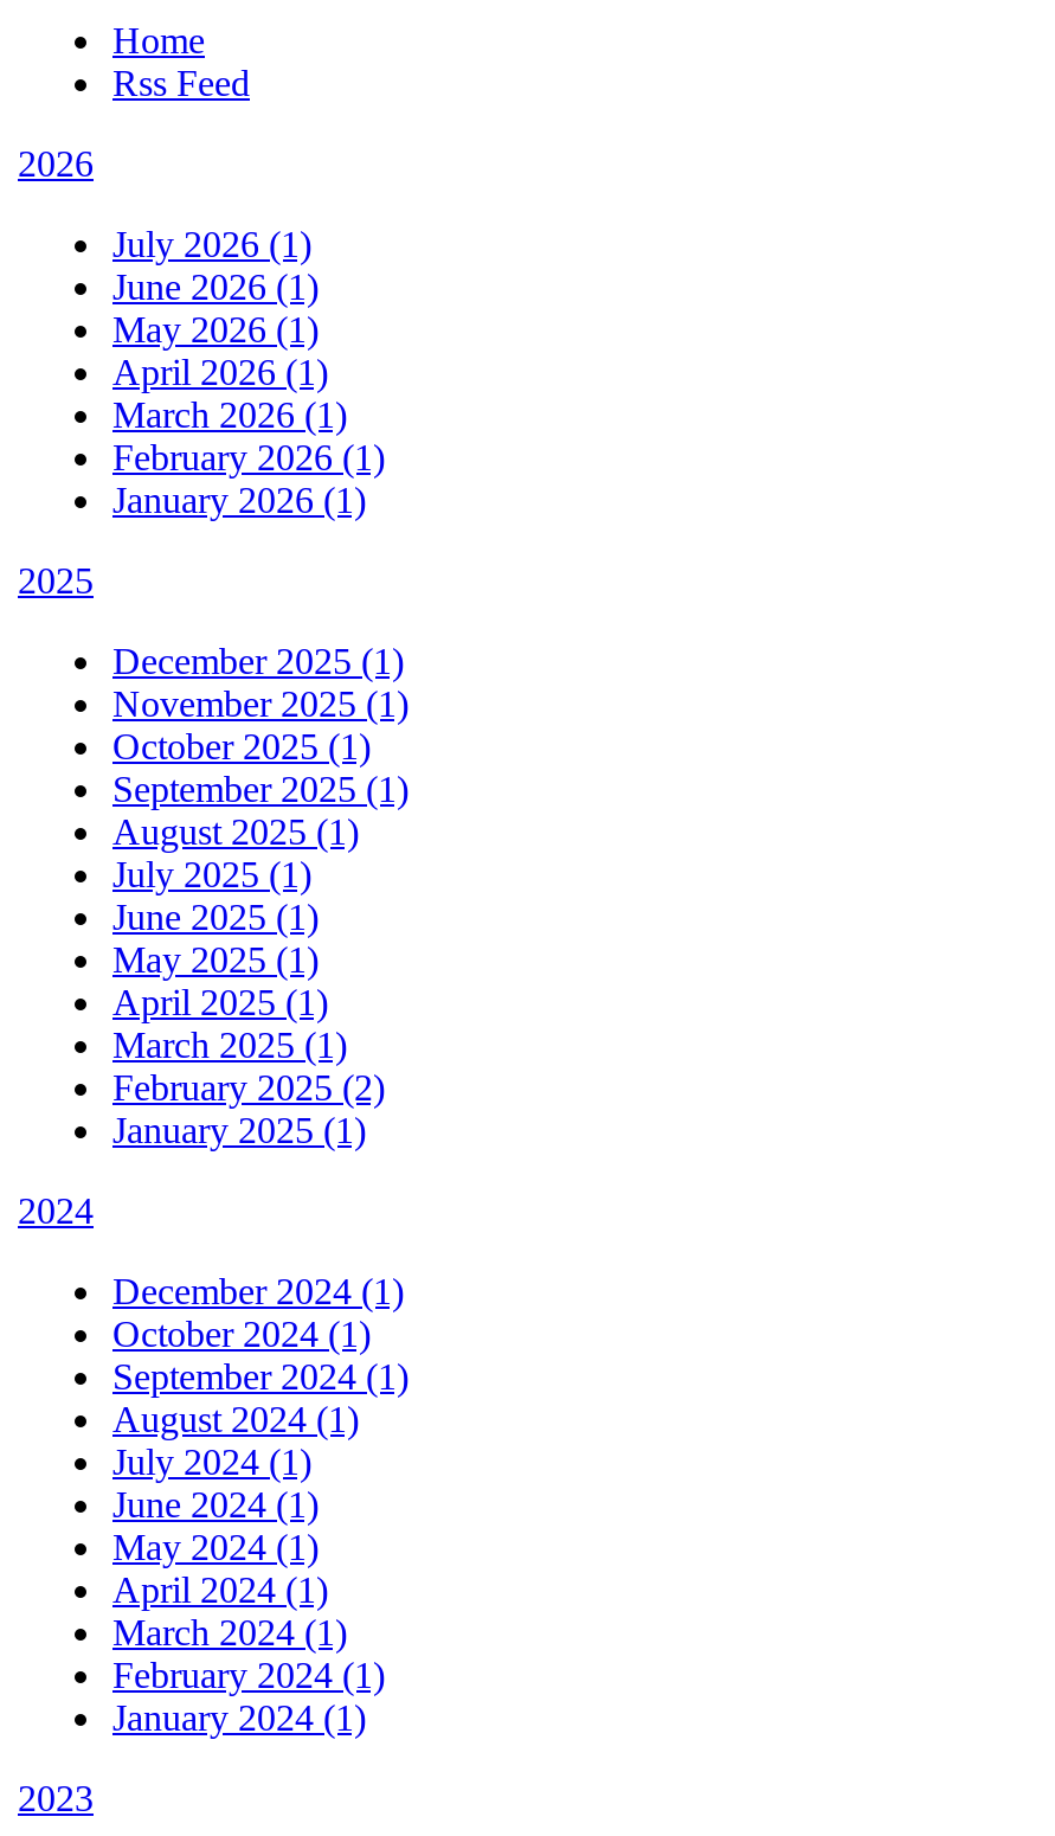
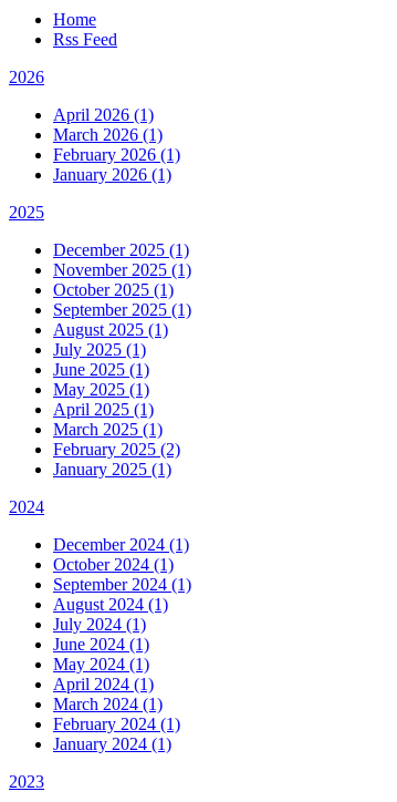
[112,225,319,350] July 2026 (1) | June 2026 (1) | May 2026 (1) -> none

